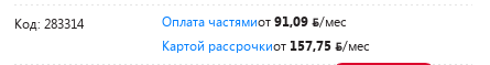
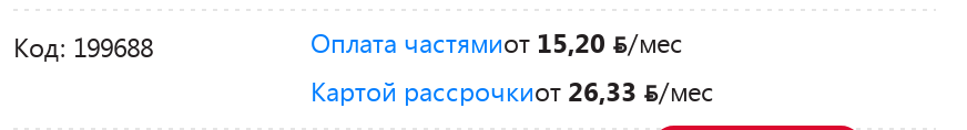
[14,14,84,32] Код: 283314 -> [13,29,153,64] Код: 199688
[162,12,308,30] Оплата частямиот 91,09 -> [311,24,605,59] Оплата частямиот 15,20
[162,36,331,54] Картой рассрочкиот 157,75 -> [311,73,637,108] Картой рассрочкиот 26,33

